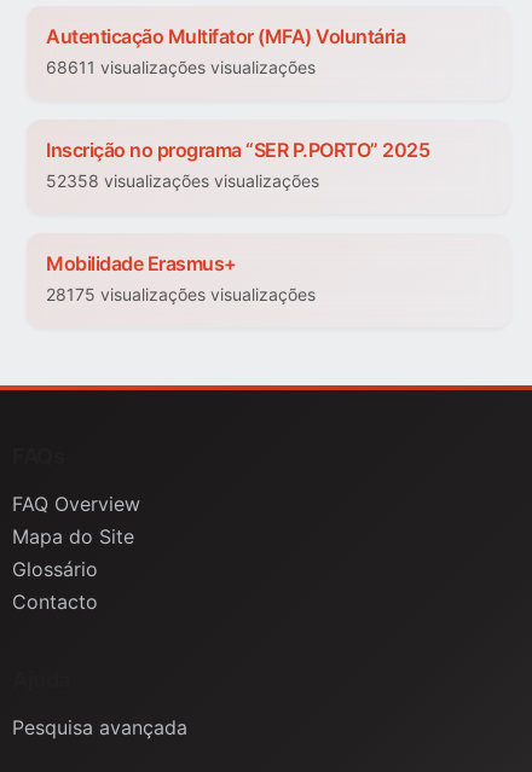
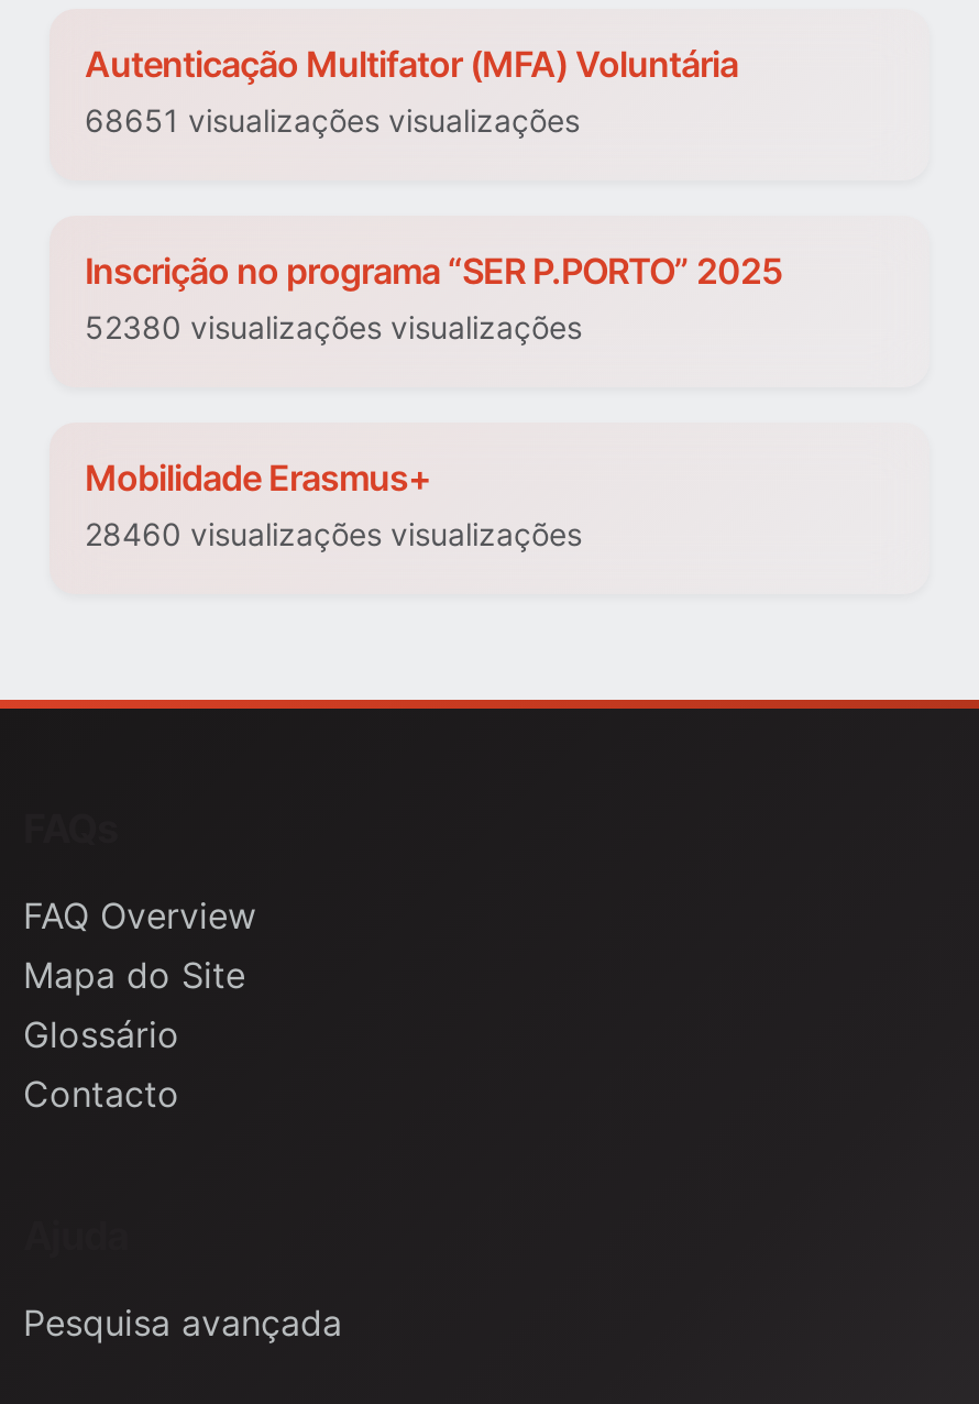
[46,57,316,78] 68611 visualizações visualizações -> [85,102,580,140] 68651 visualizações visualizações
[46,171,319,191] 52358 visualizações visualizações -> [85,309,582,347] 52380 visualizações visualizações
[46,285,316,305] 28175 visualizações visualizações -> [85,516,582,553] 28460 visualizações visualizações

